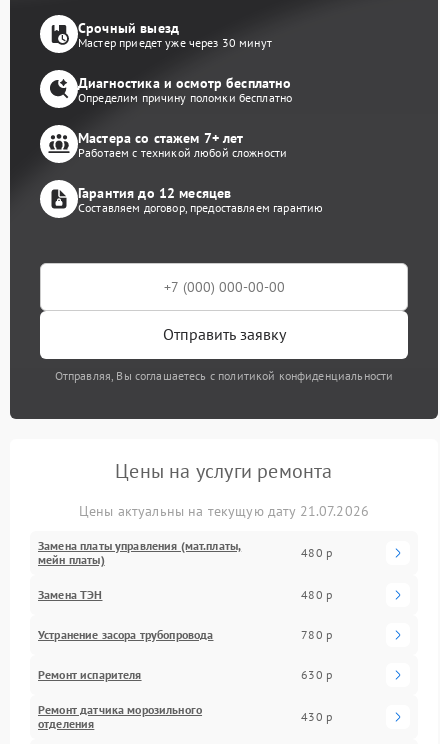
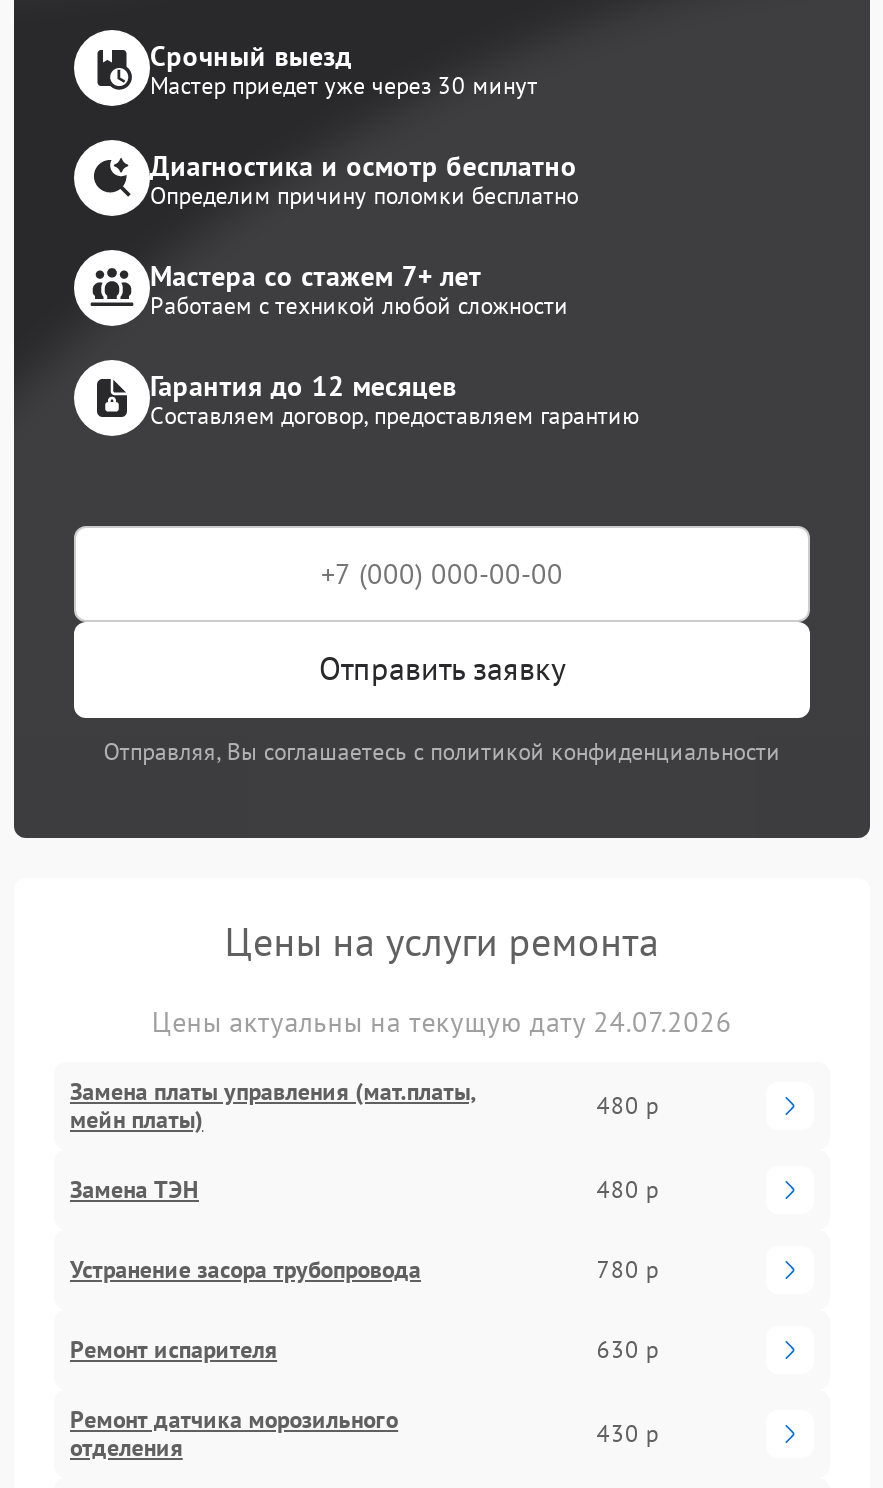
[79,501,369,519] Цены актуальны на текущую дату 21.07.2026 -> [152,1003,732,1039] Цены актуальны на текущую дату 24.07.2026

